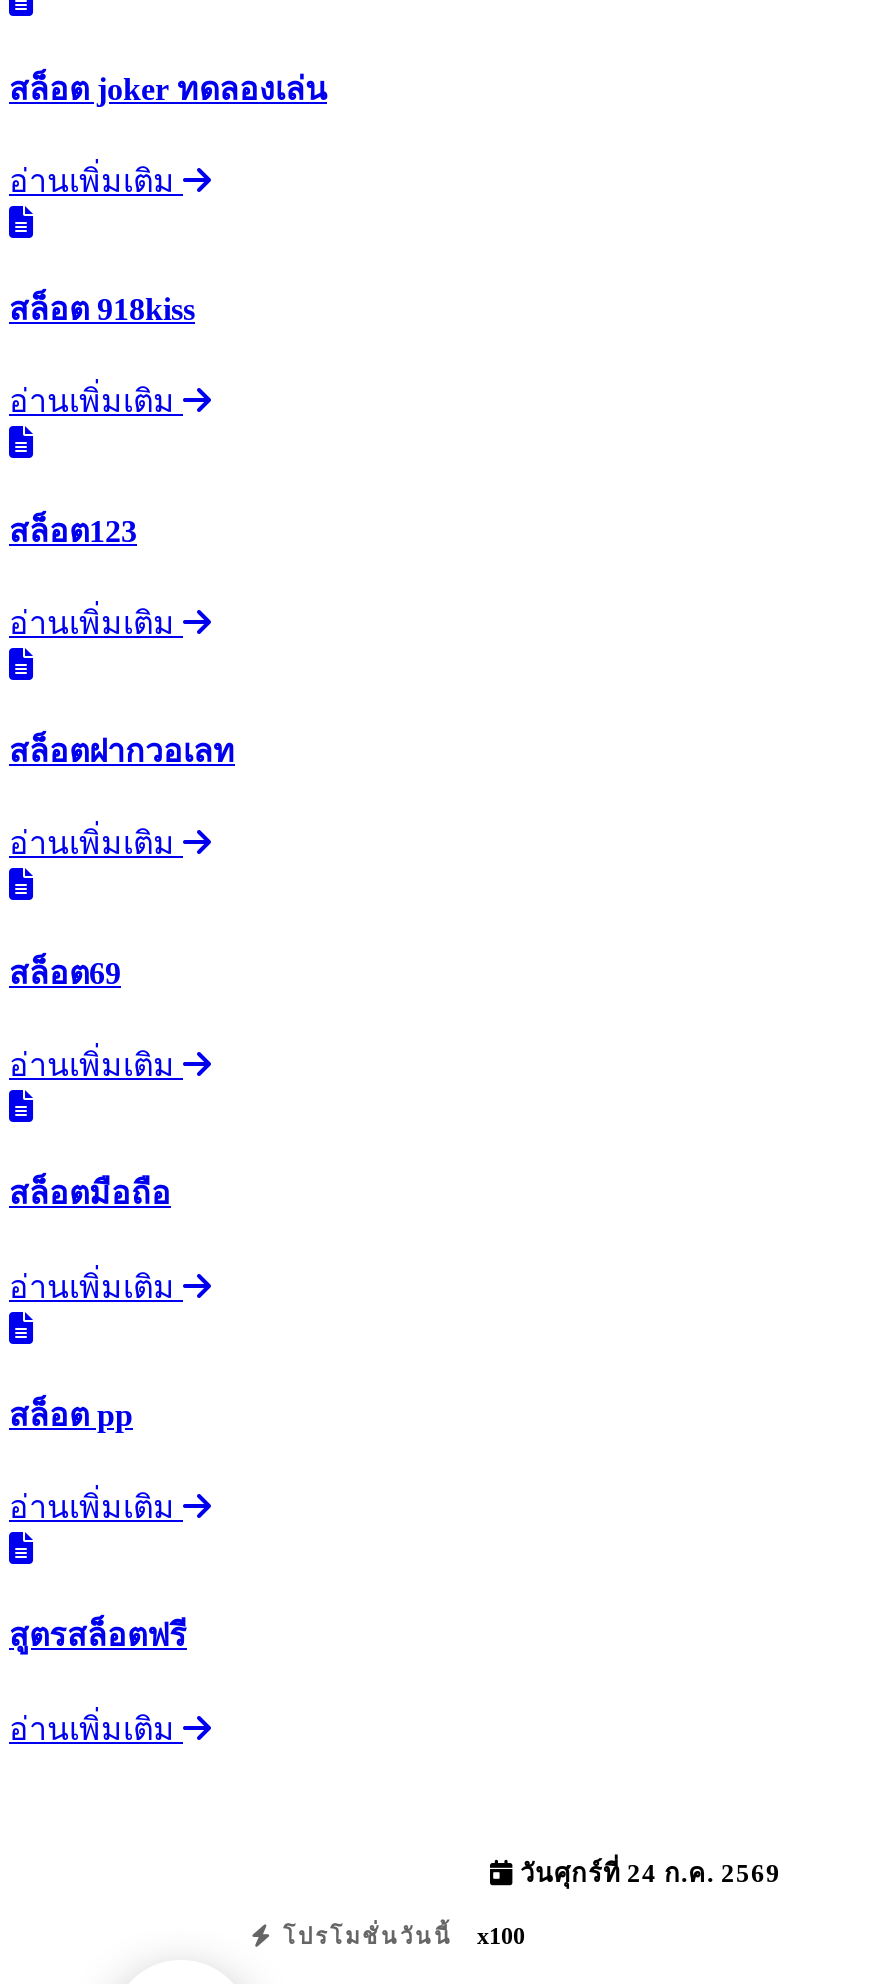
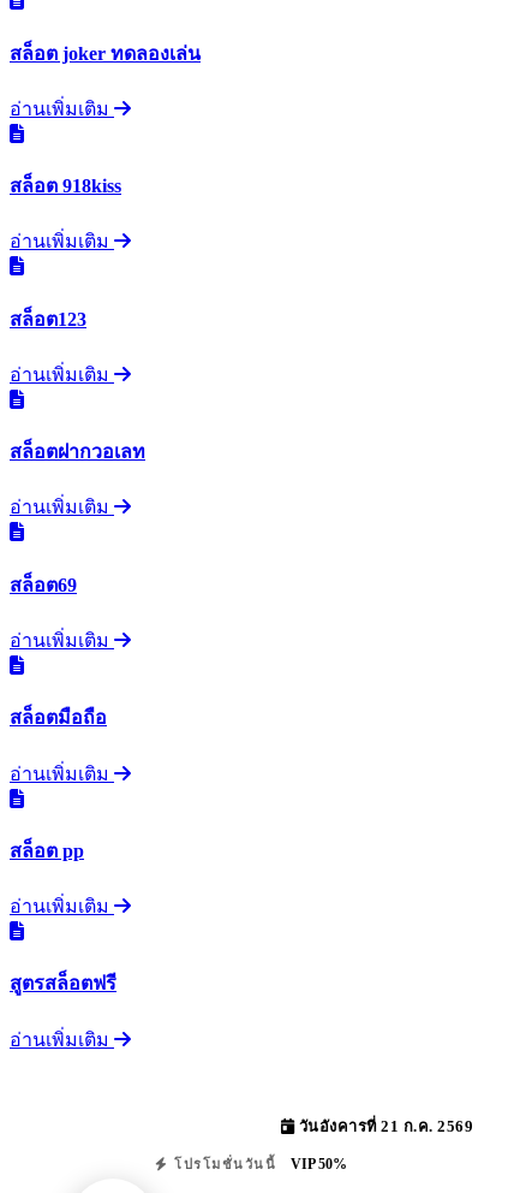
[513,1859,781,1887] วันศุกร์ที่ 24 ก.ค. 2569 -> [294,1118,473,1135] วันอังคารที่ 21 ก.ค. 2569
[274,1921,525,1949] โปรโมชั่นวันนี้ x100 -> [169,1155,347,1172] โปรโมชั่นวันนี้ VIP 50%

